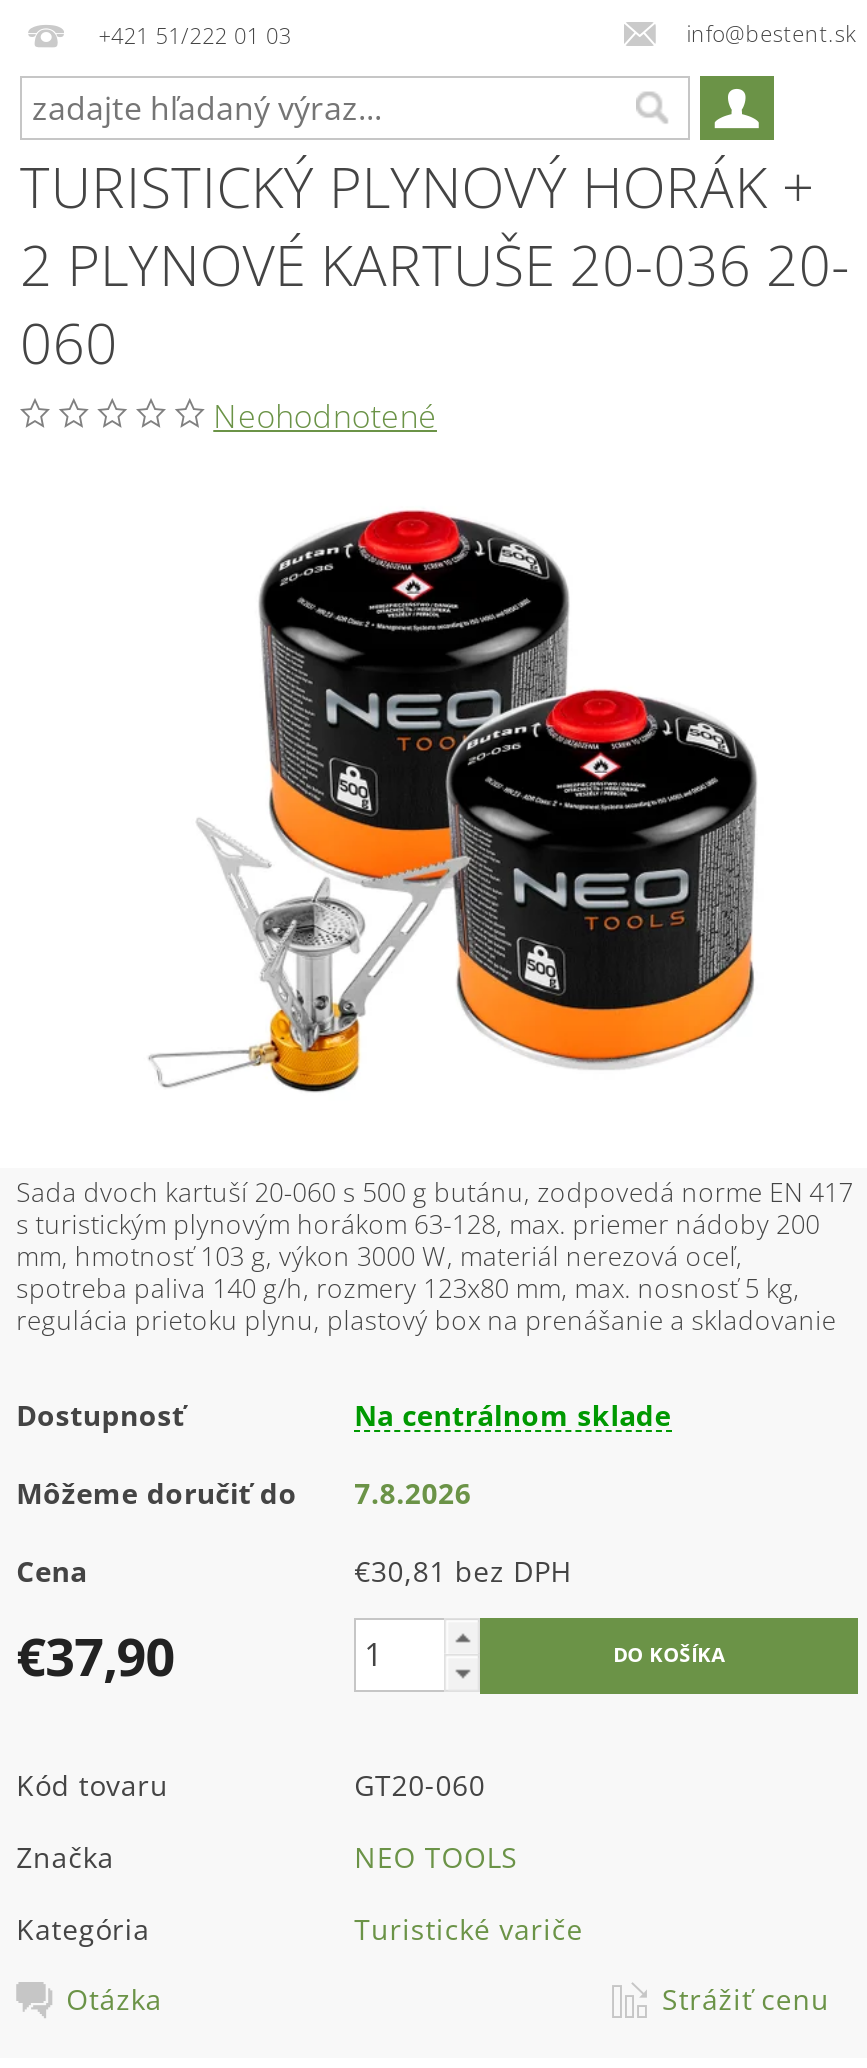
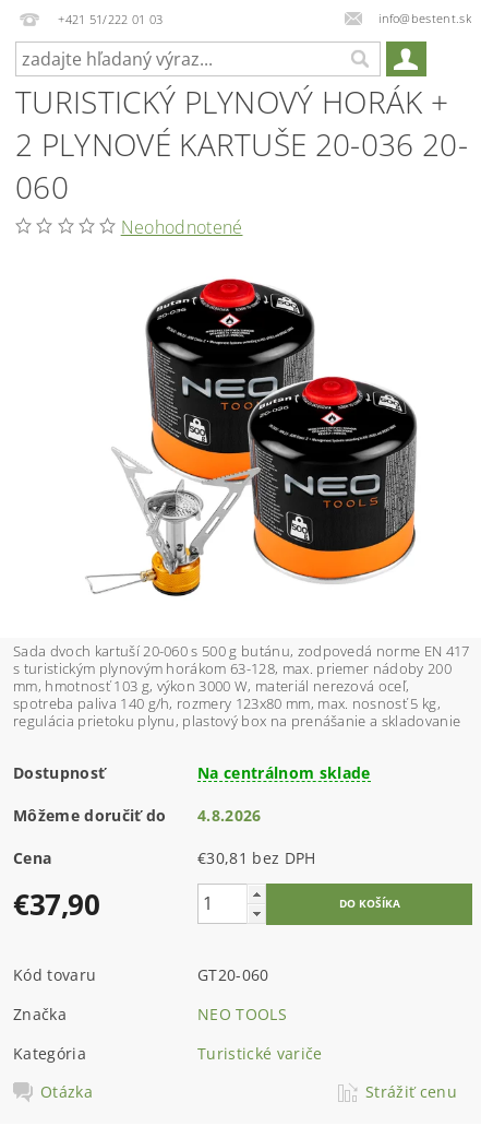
[16,1473,471,1511] Môžeme doručiť do 7.8.2026 -> [13,804,261,825] Môžeme doručiť do 4.8.2026

